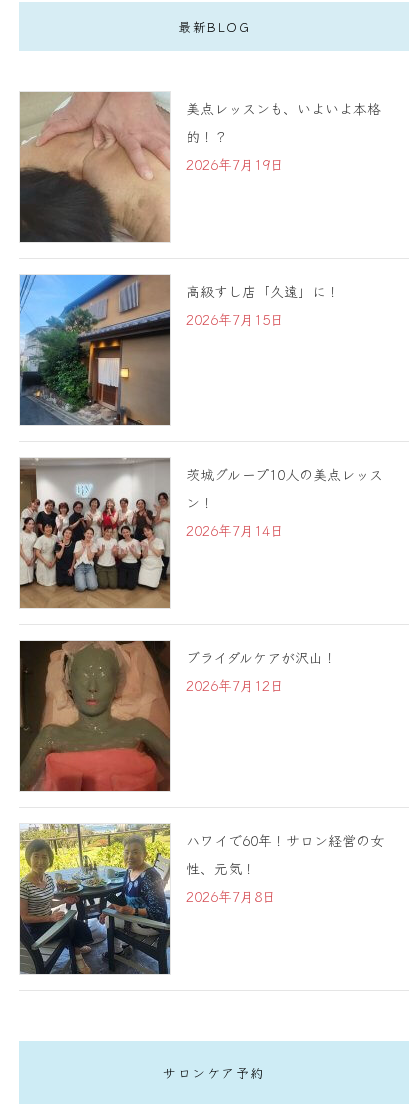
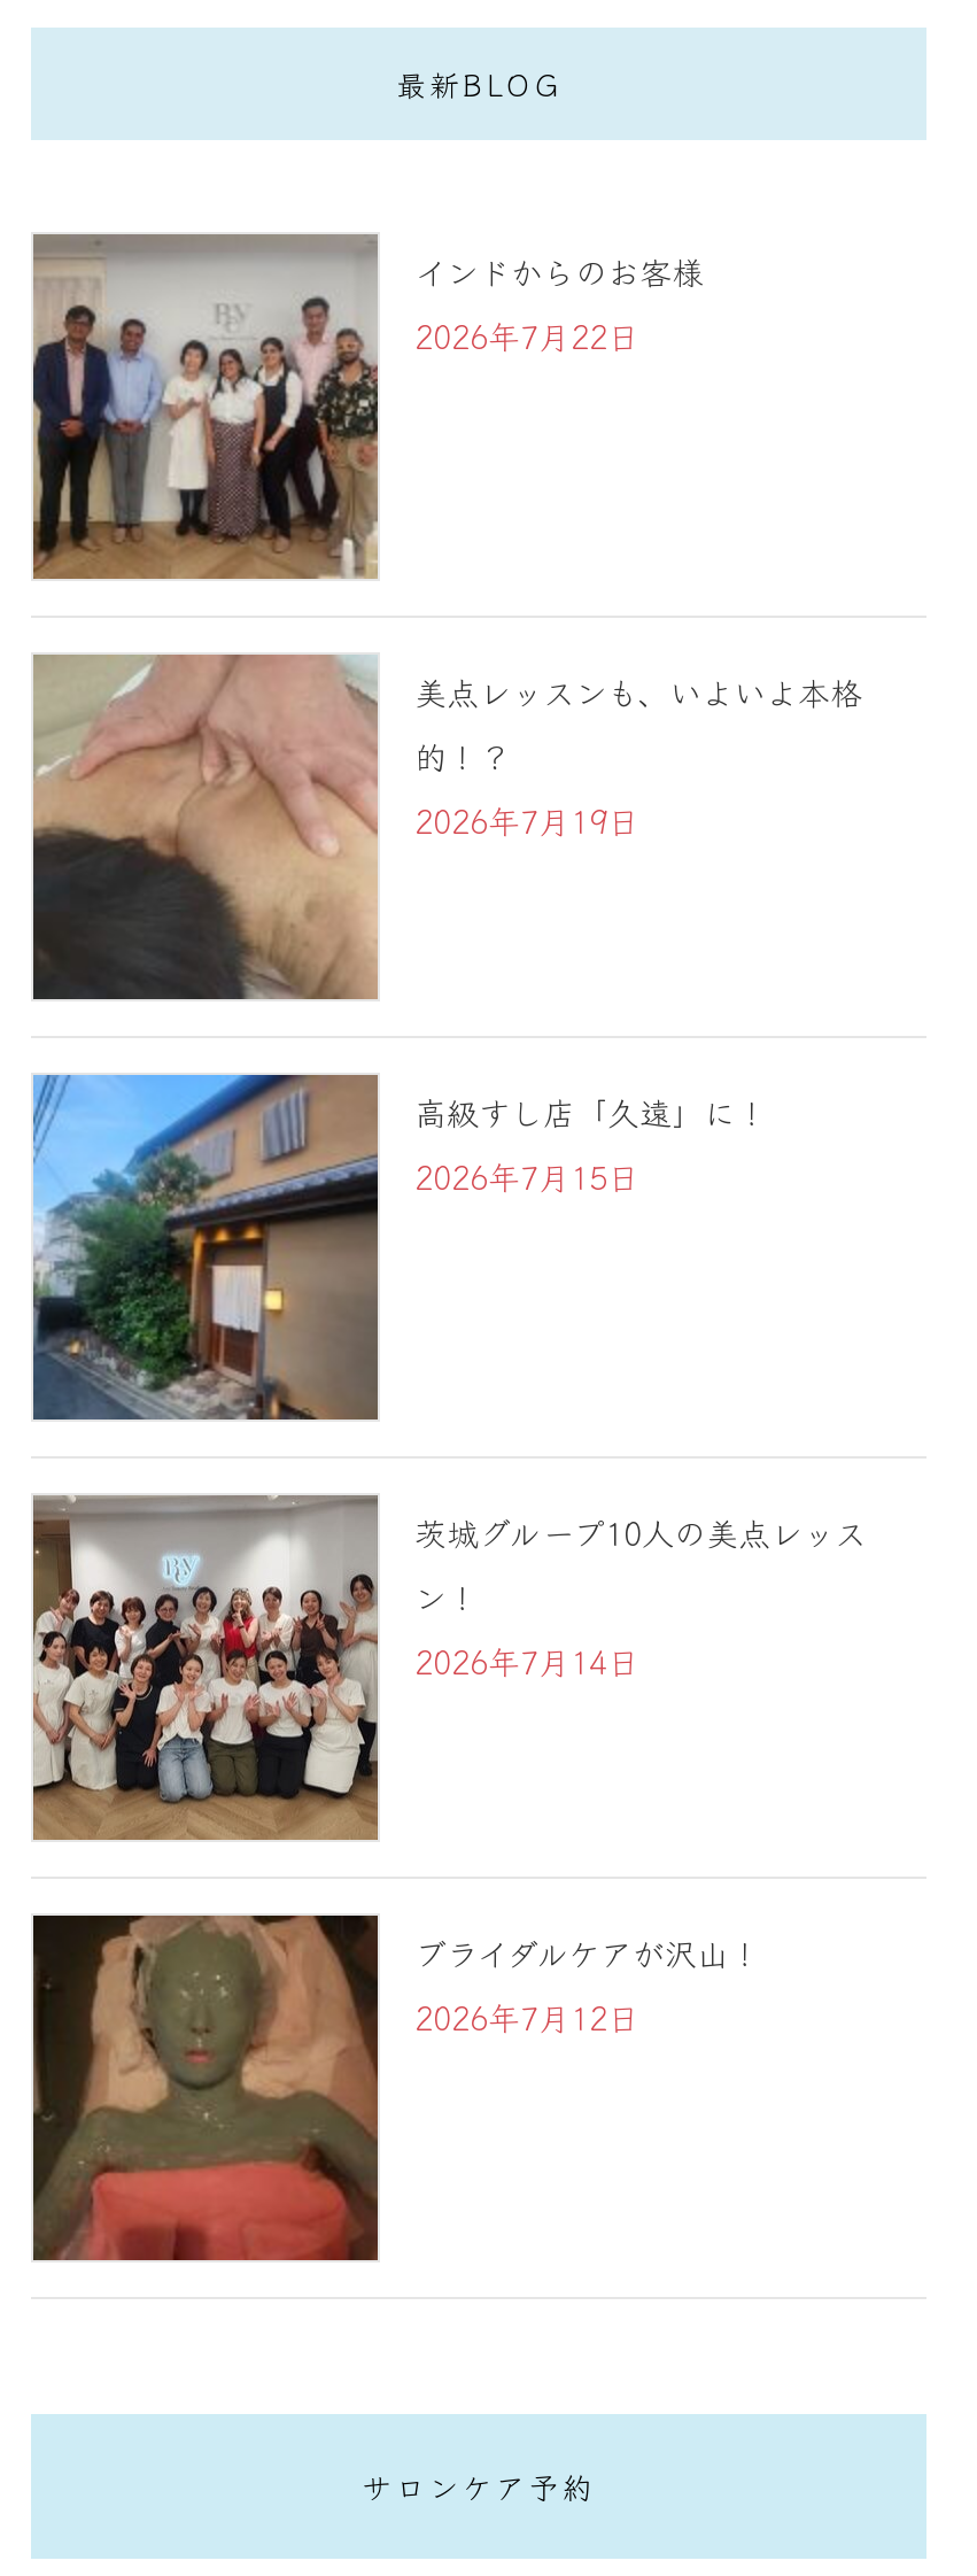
none -> [31,234,704,581] [image] | インドからのお客様 | 2026年7月22日
moved [19,91,383,695] -> [31,652,867,2041]: [image] | 美点レッスンも、いよいよ本格 | 的！？ | ... | ブライダルケアが沢山！ | 2026年7月12日
moved [20,640,171,792] -> [33,1913,380,2262]: [image]
[19,823,384,975] [image] | ハワイで60年！サロン経営の女 | 性、元気！ | 2026年7月8日 -> none

